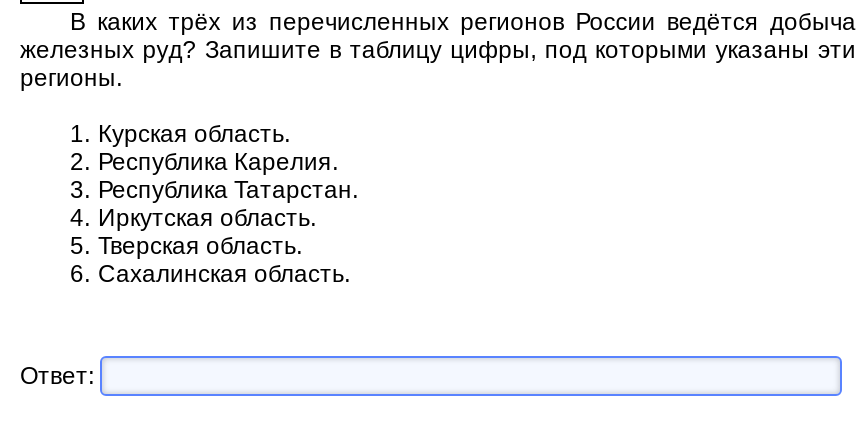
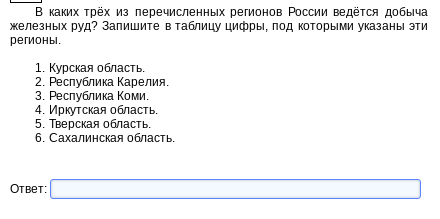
[70,177,358,205] 3. Республика Татарстан. -> [35,88,149,102] 3. Республика Коми.

